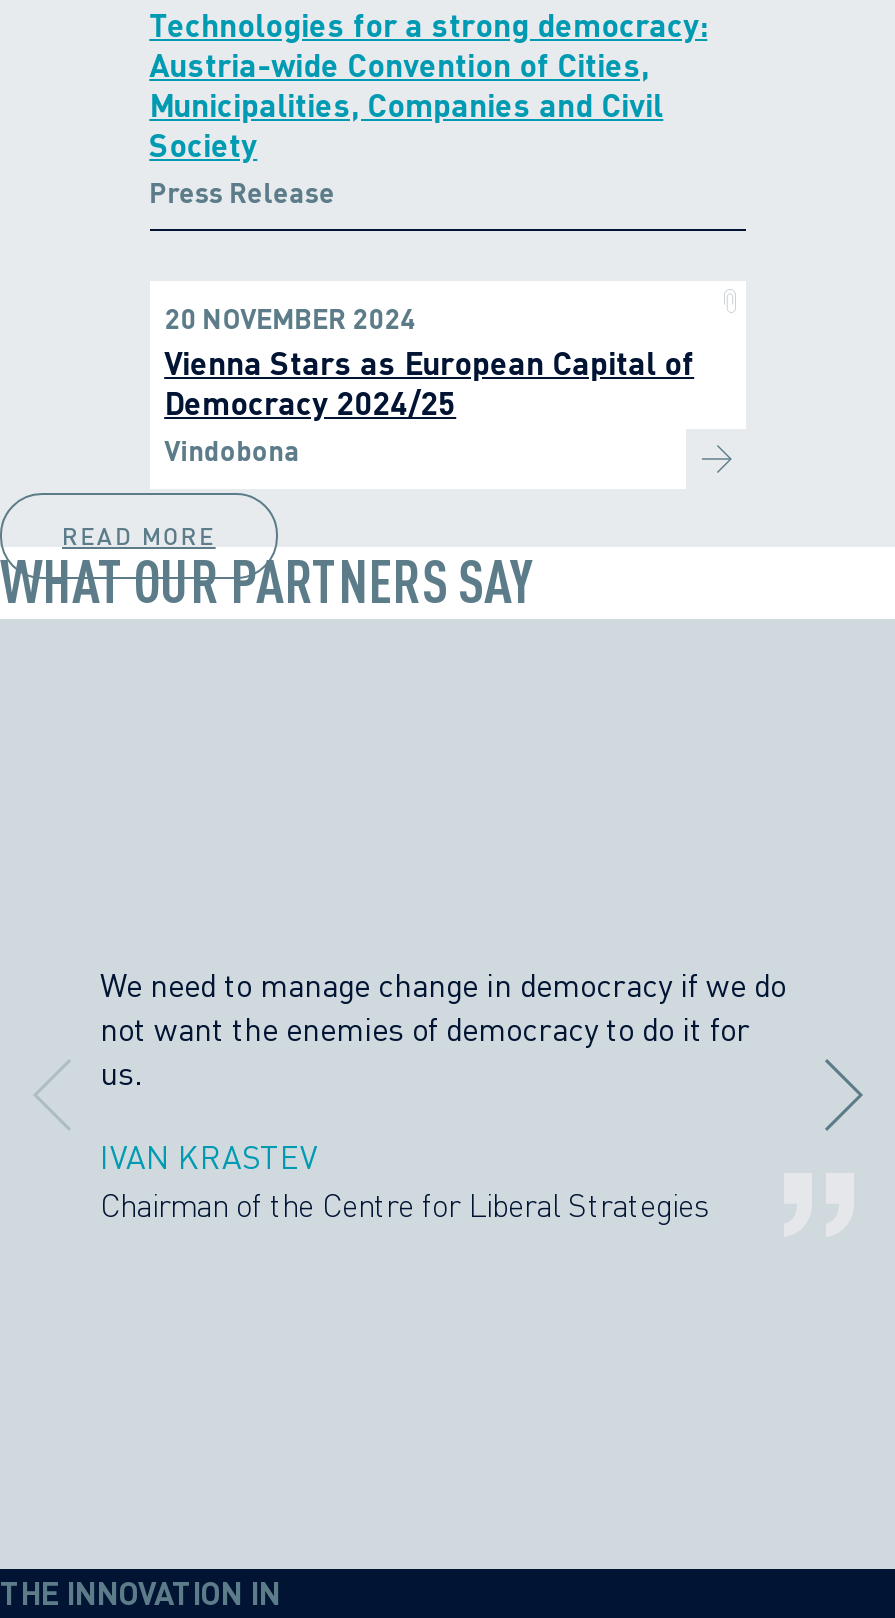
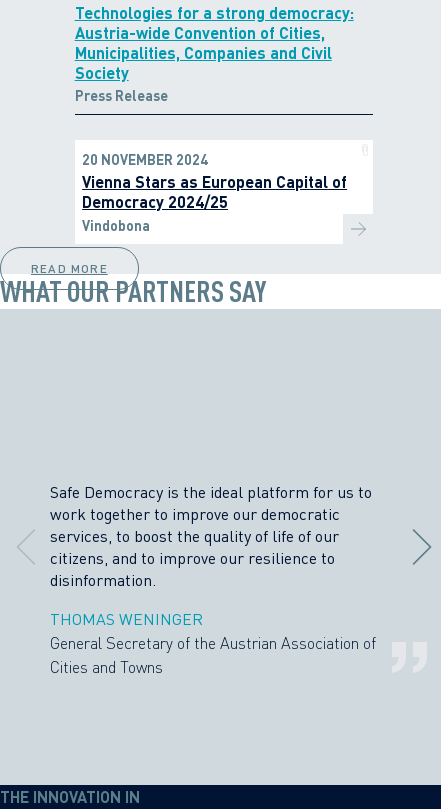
[100,965,786,1093] We need to manage change in democracy if we do | not want the enemies of democracy to do it for | us. -> [50,482,372,590] Safe Democracy is the ideal platform for us to | work together to improve our democratic | services, to boost the quality of life of our | citizens, and to improve our resilience to | disinformation.
[100,1138,710,1226] IVAN KRASTEV | Chairman of the Centre for Liberal Strategies -> [50,609,376,677] THOMAS WENINGER | General Secretary of the Austrian Association of | Cities and Towns

